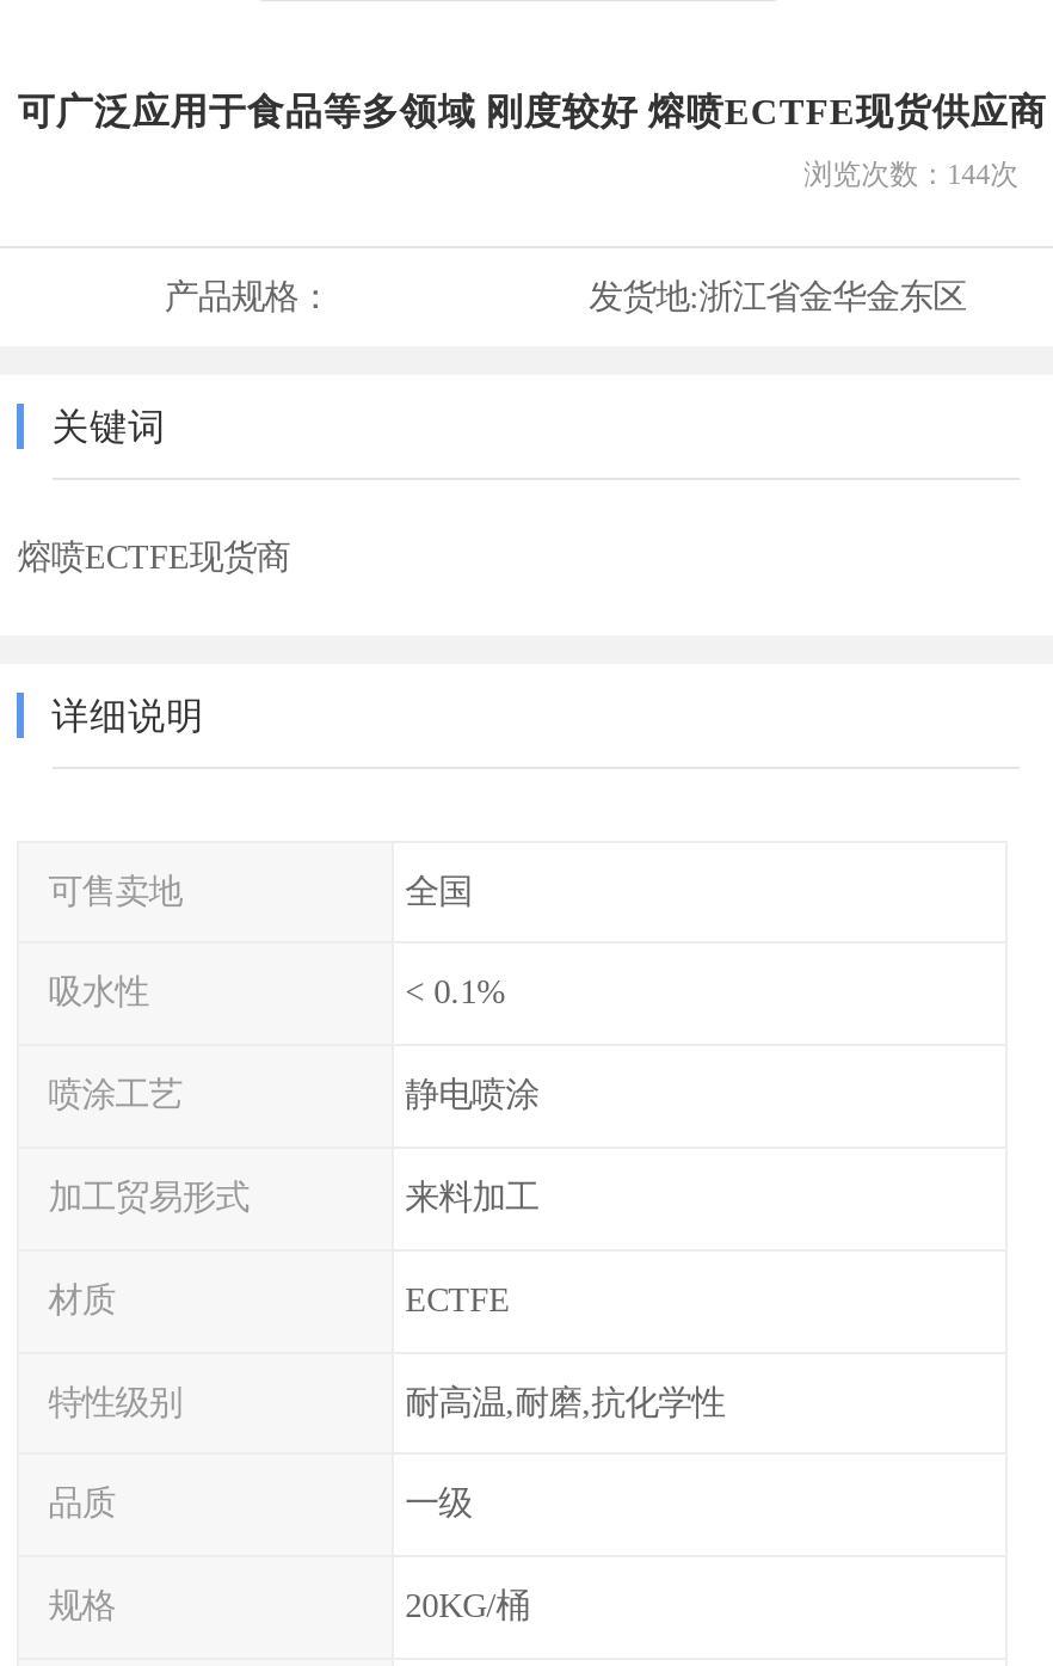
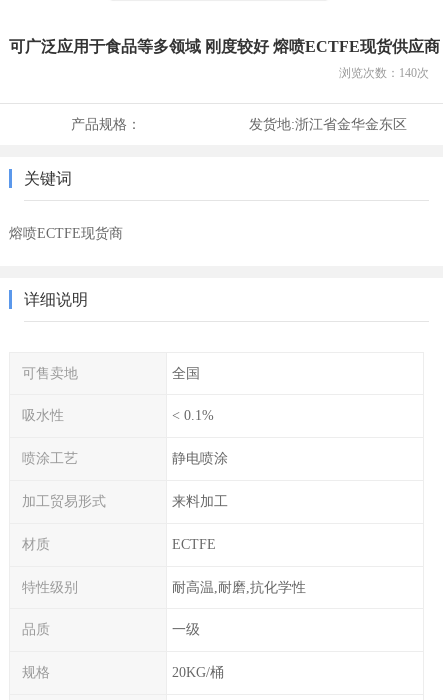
[804,157,1019,190] 浏览次数：144次 -> [339,66,429,80] 浏览次数：140次

